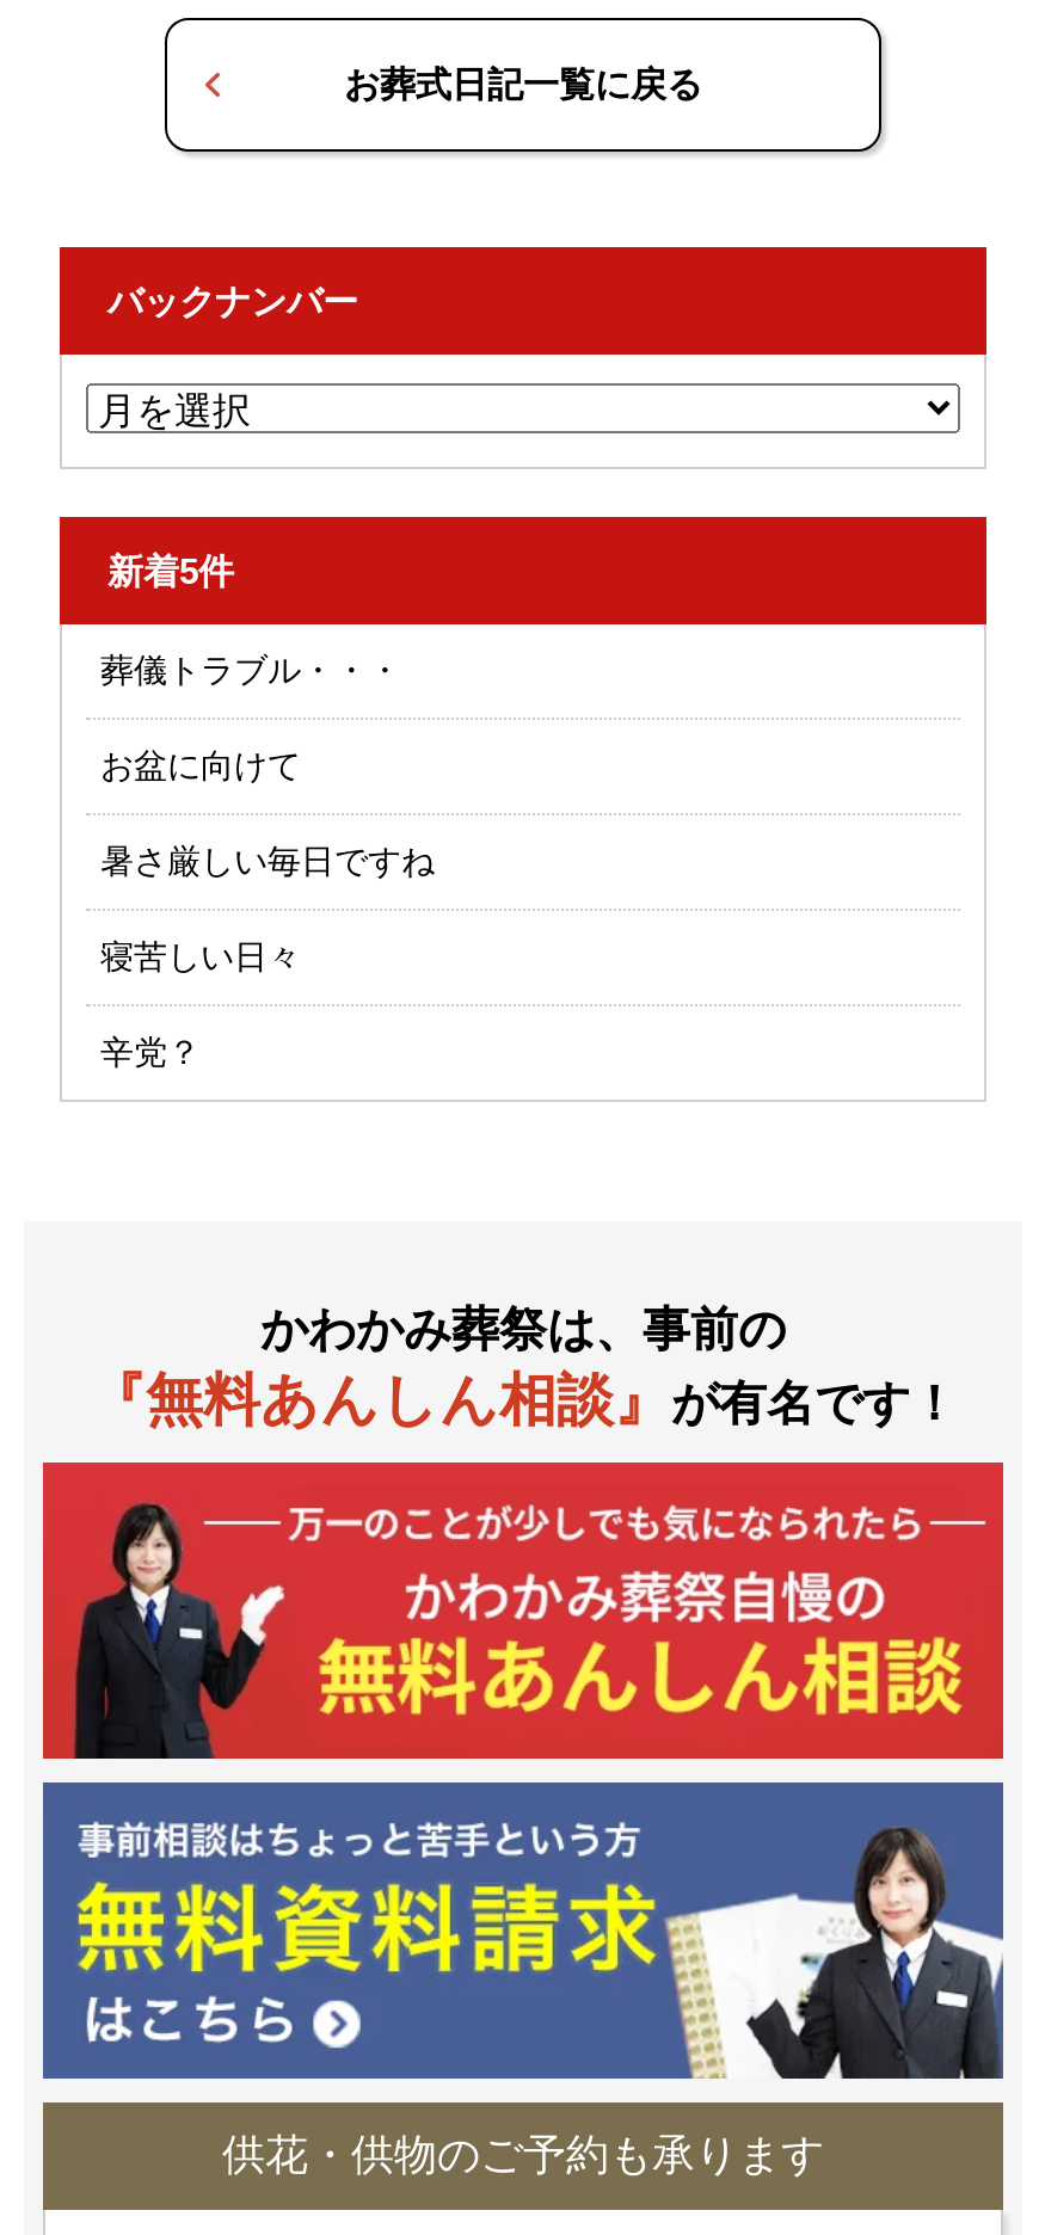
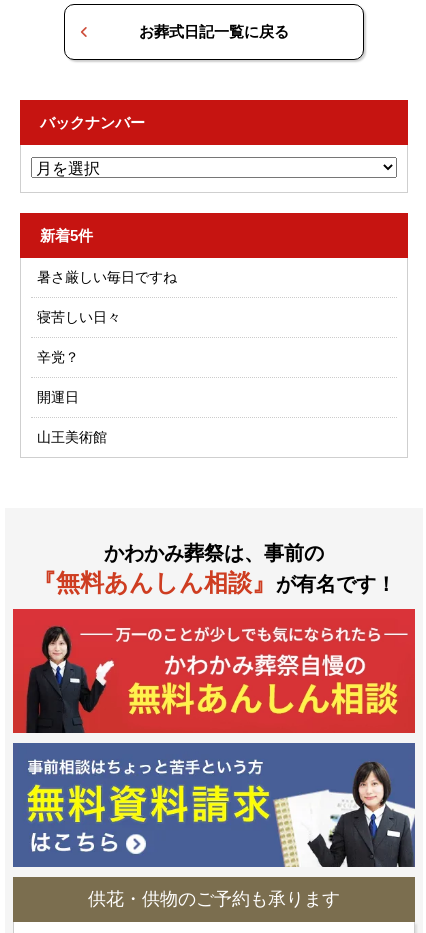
[100,651,401,784] 葬儀トラブル・・・ | お盆に向けて -> none
moved [100,842,435,1071] -> [37,269,177,365]: 暑さ厳しい毎日ですね | 寝苦しい日々 | 辛党？
none -> [37,389,107,445] 開運日 | 山王美術館

